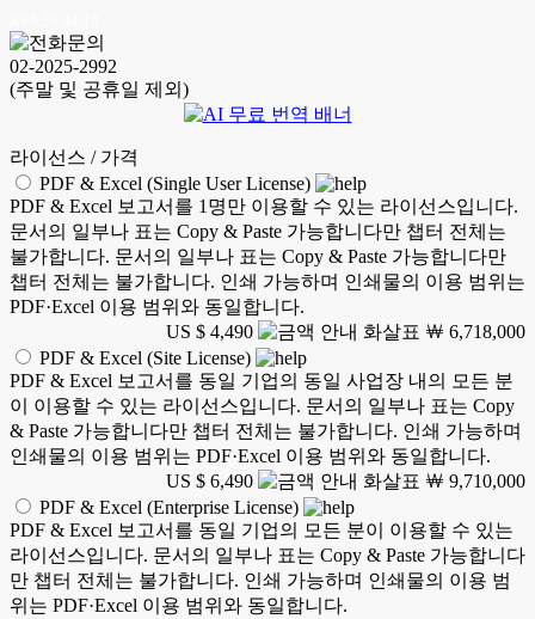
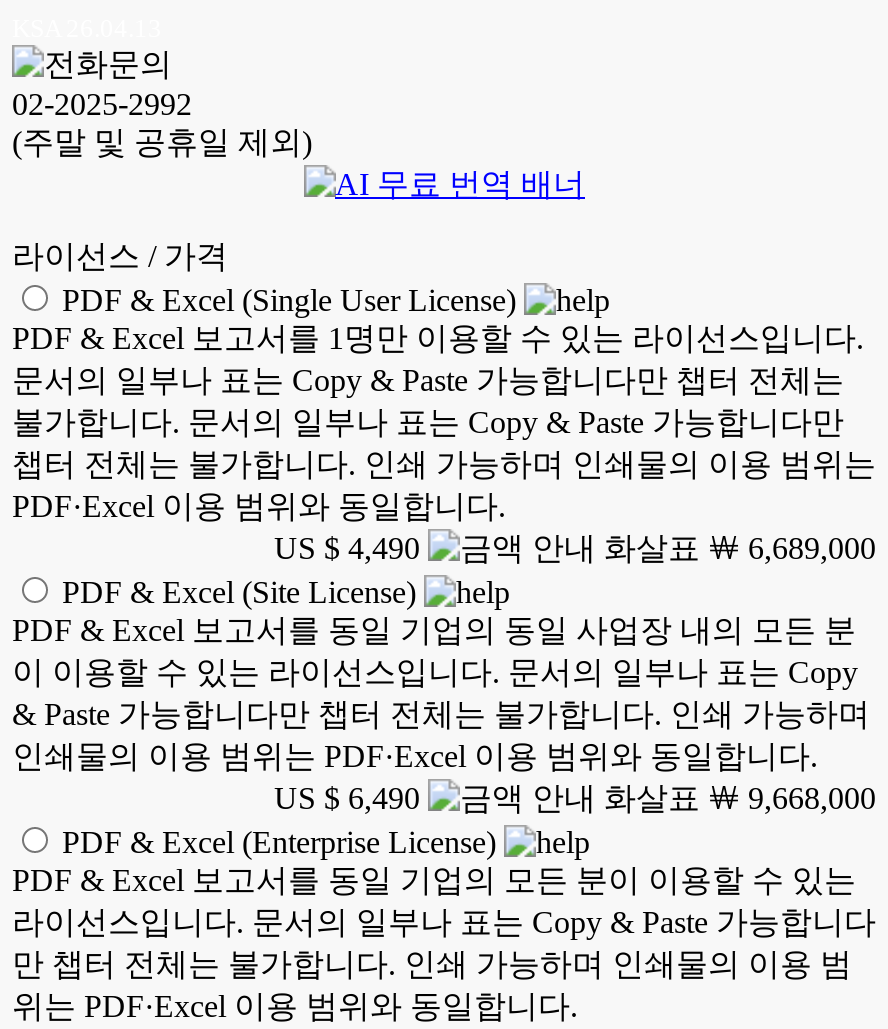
[425,322,525,342] ￦ 6,718,000 -> [708,531,876,565] ￦ 6,689,000
[425,471,525,491] ￦ 9,710,000 -> [708,781,876,815] ￦ 9,668,000

